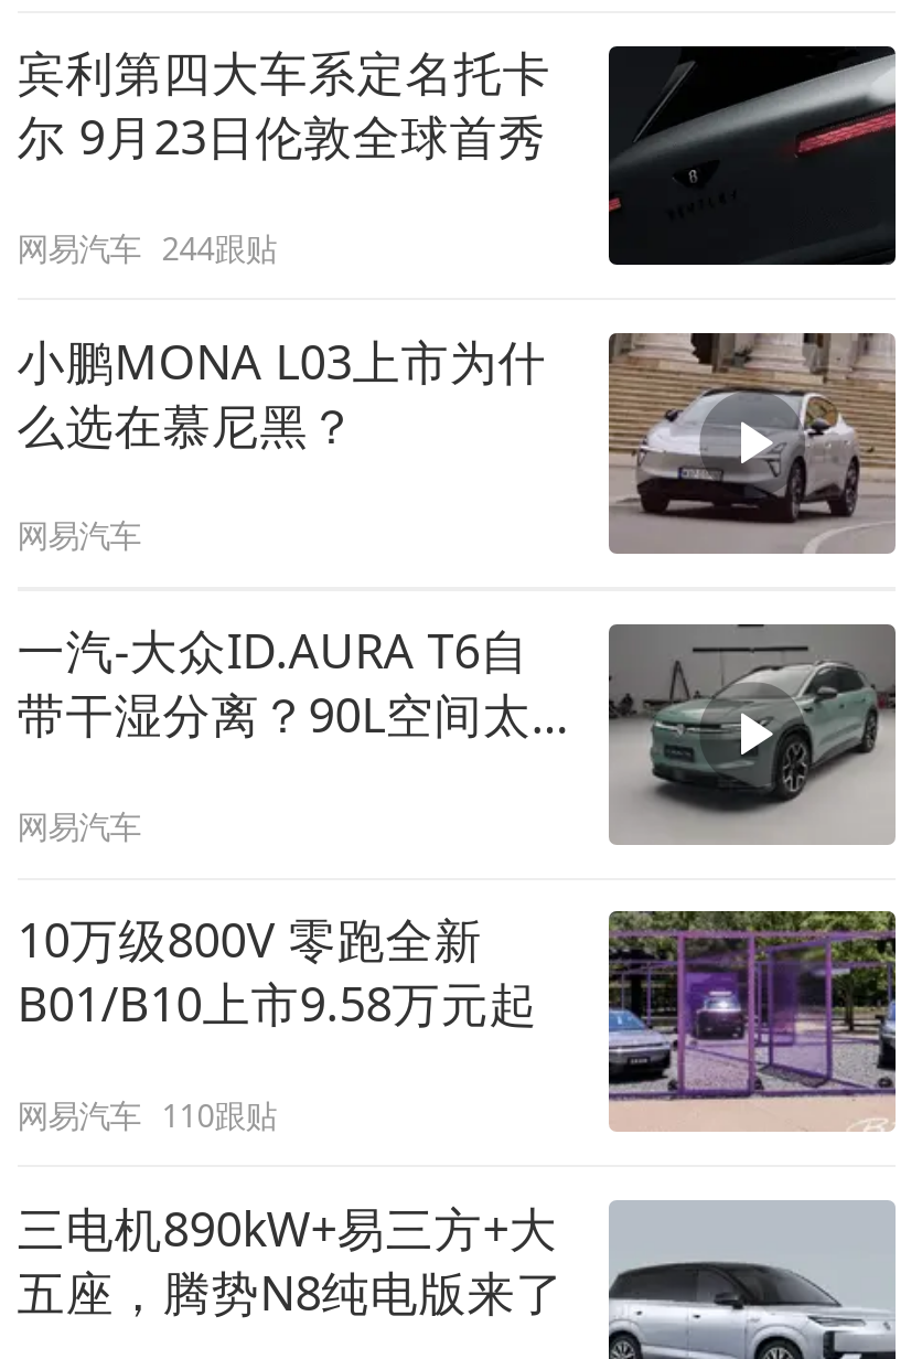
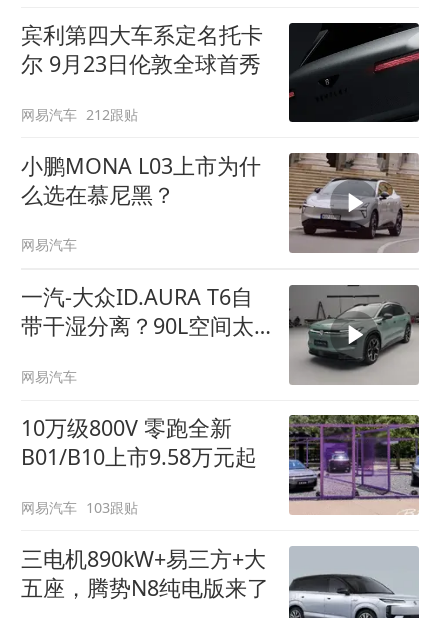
[17,227,276,268] 网易汽车 244跟贴 -> [21,105,138,124] 网易汽车 212跟贴
[17,1093,276,1135] 网易汽车 110跟贴 -> [21,498,138,517] 网易汽车 103跟贴

